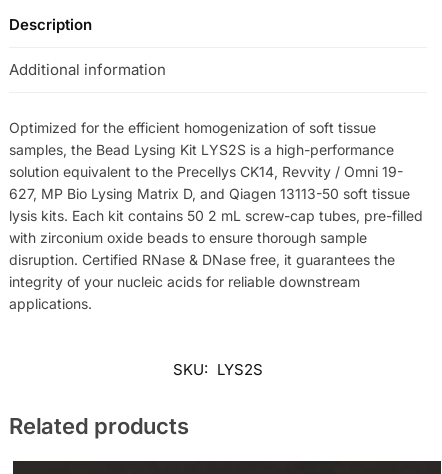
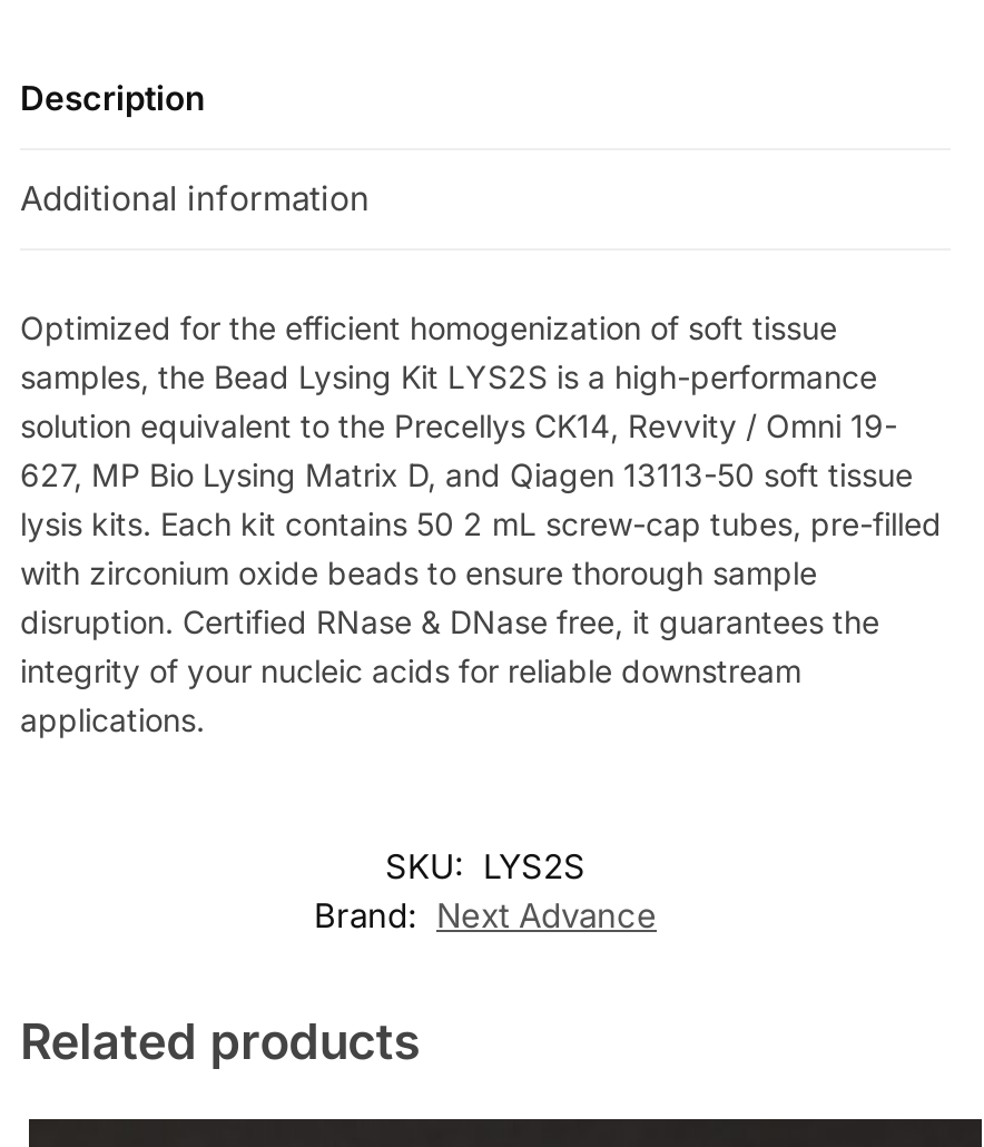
none -> [314,894,657,936] Brand: Next Advance

